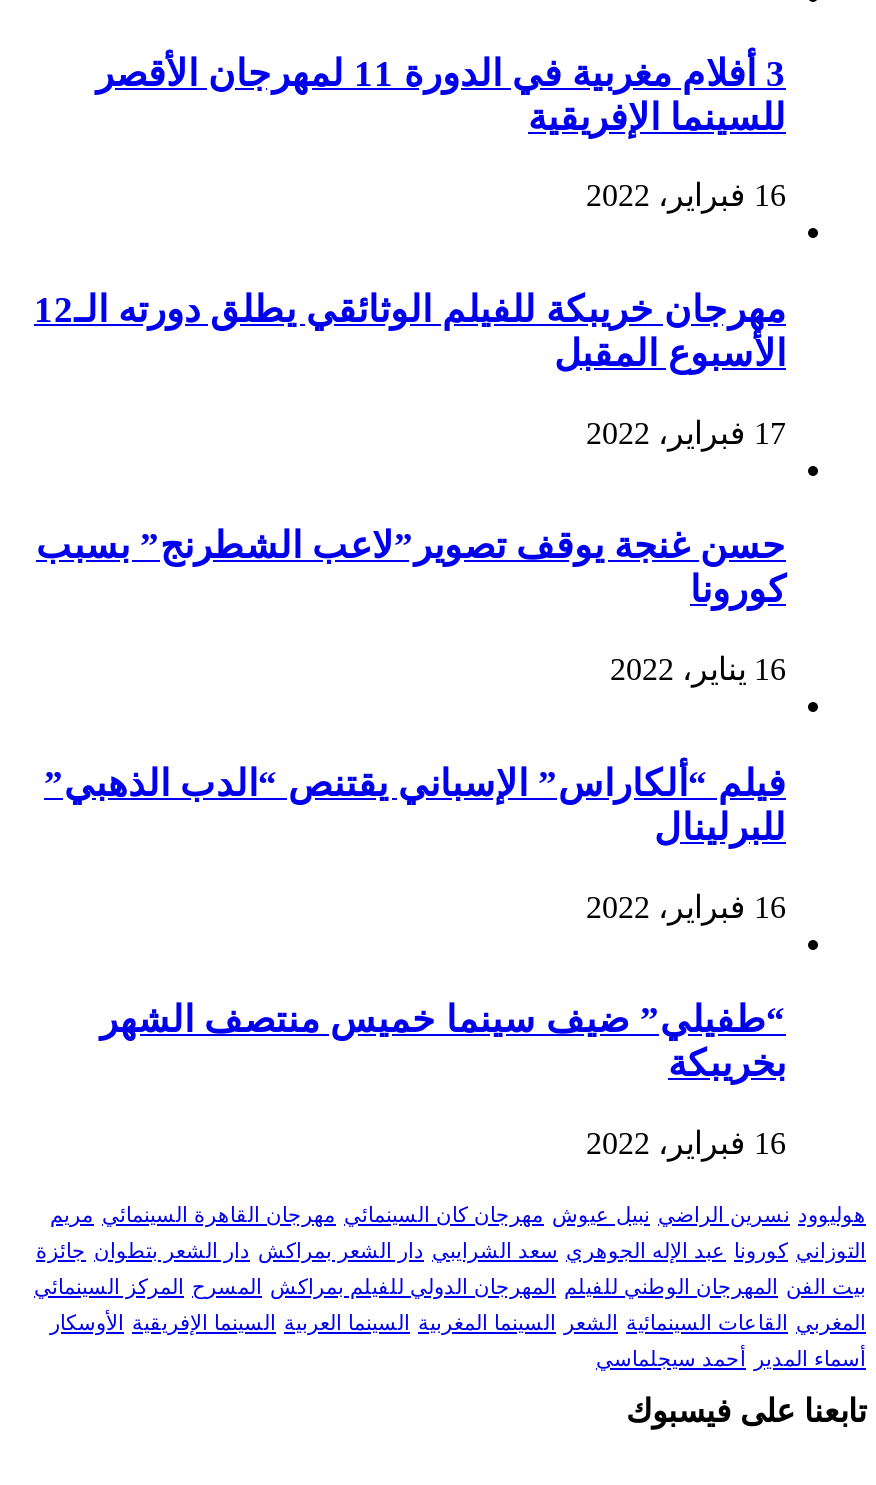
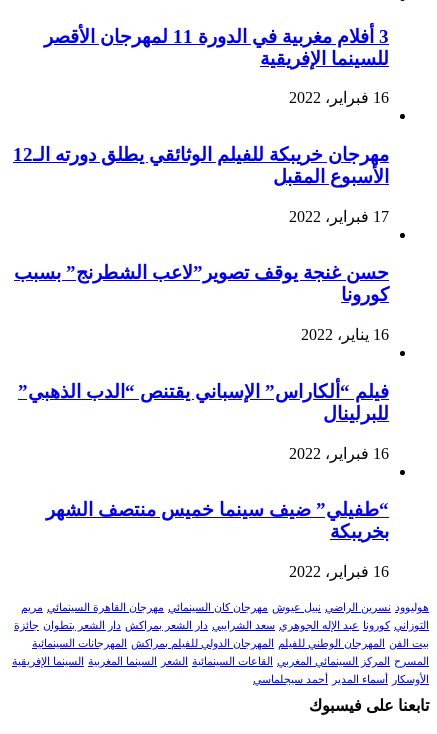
[34,1276,866,1298] بيت الفن المهرجان الوطني للفيلم المهرجان الدولي للفيلم بمراكش المسرح المركز السينمائي -> [32,638,429,649] بيت الفن المهرجان الوطني للفيلم المهرجان الدولي للفيلم بمراكش المهرجانات السينمائية
[50,1312,866,1334] المغربي القاعات السينمائية الشعر السينما المغربية السينما العربية السينما الإفريقية الأوسكار -> [12,656,429,667] المسرح المركز السينمائي المغربي القاعات السينمائية الشعر السينما المغربية السينما الإفريقية
[596,1348,866,1370] أسماء المدير أحمد سيجلماسي -> [253,674,429,685] الأوسكار أسماء المدير أحمد سيجلماسي

